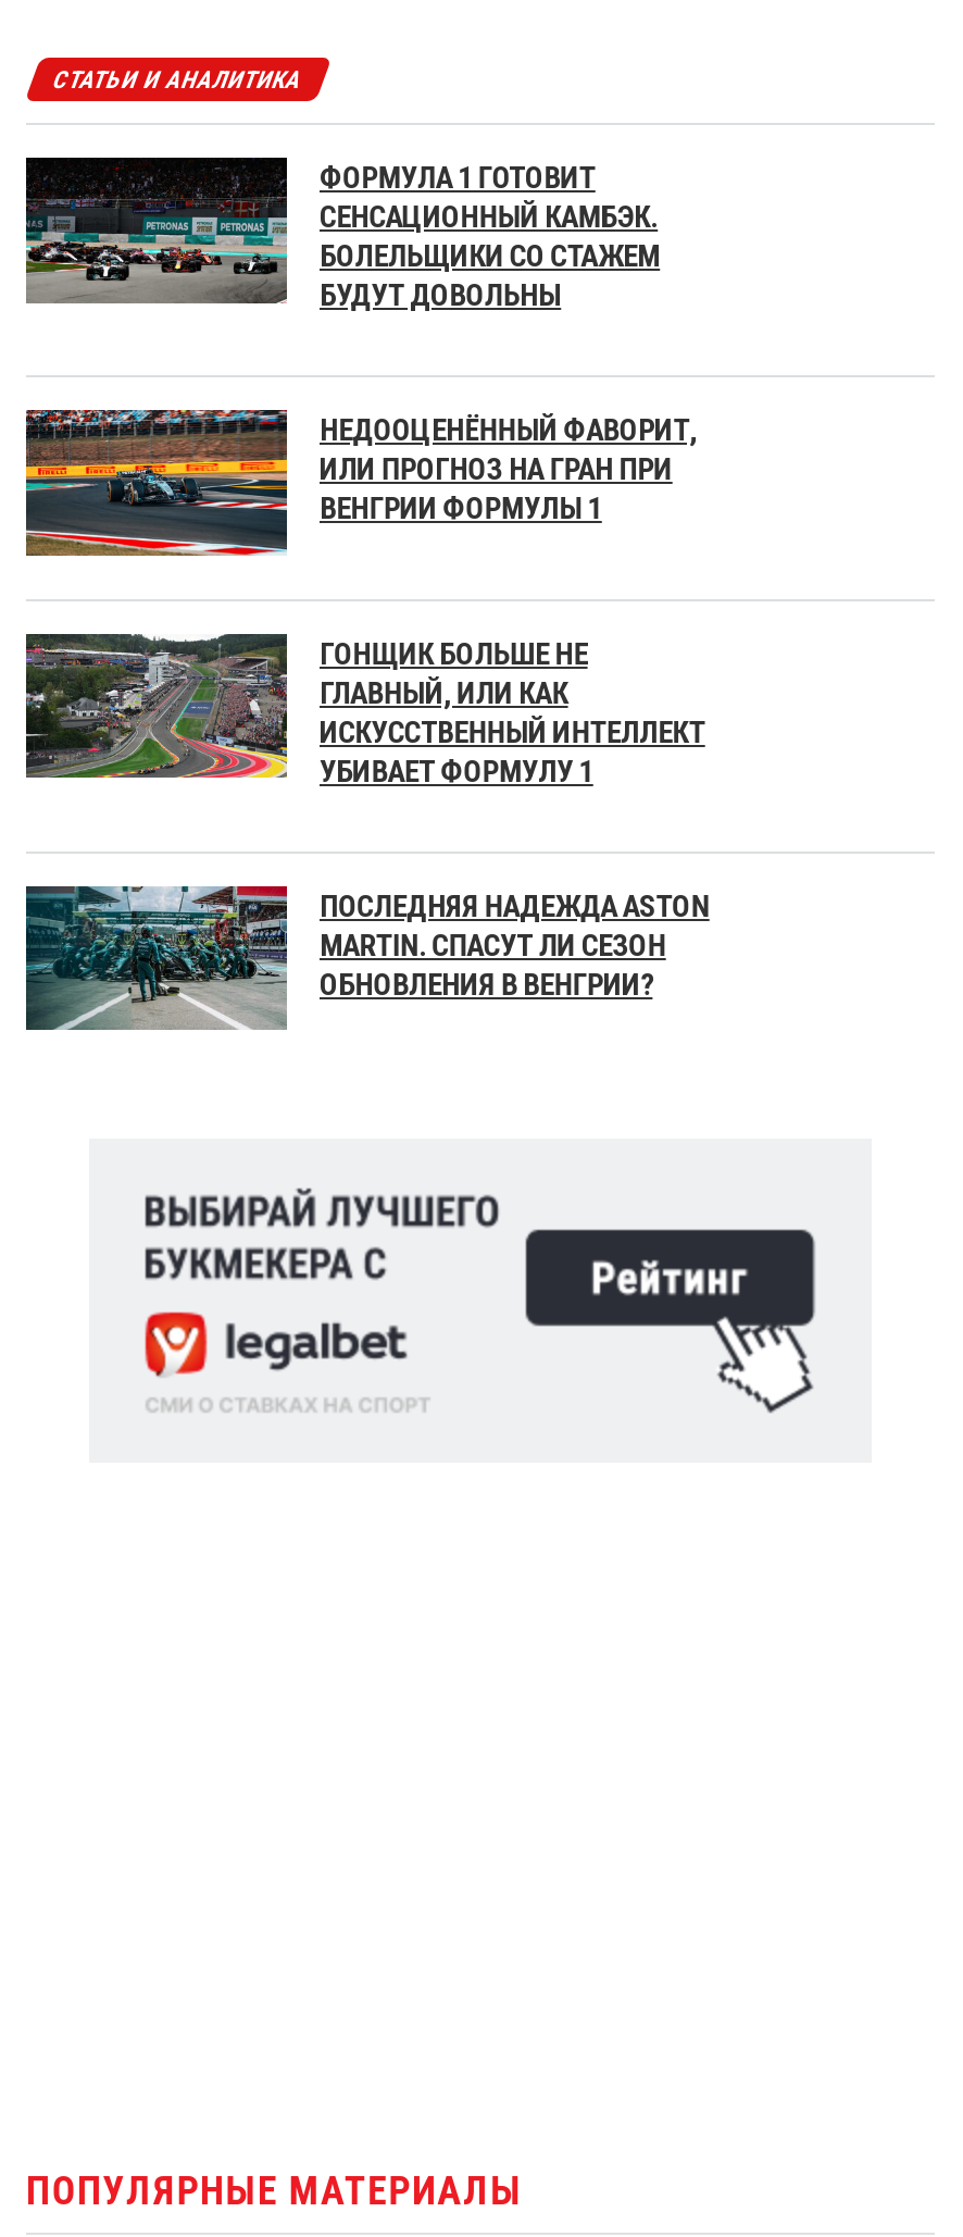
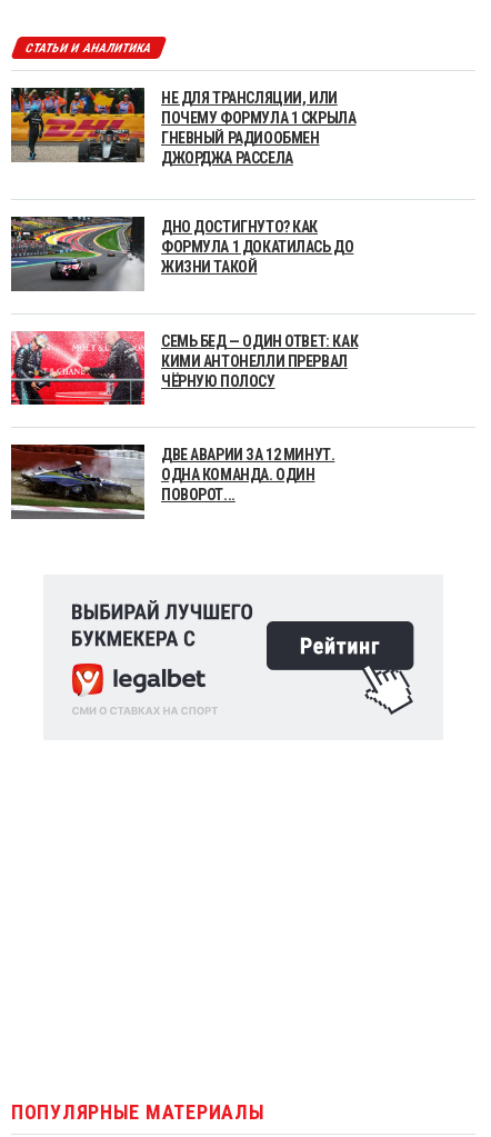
[24,156,660,312] [image] | ФОРМУЛА 1 ГОТОВИТ | СЕНСАЦИОННЫЙ КАМБЭК. | БОЛЕЛЬЩИКИ СО СТАЖЕМ | БУДУТ ДОВОЛЬНЫ -> [10,87,356,167] [image] | НЕ ДЛЯ ТРАНСЛЯЦИИ, ИЛИ | ПОЧЕМУ ФОРМУЛА 1 СКРЫЛА | ГНЕВНЫЙ РАДИООБМЕН | ДЖОРДЖА РАССЕЛА
[24,408,697,558] [image] | НЕДООЦЕНЁННЫЙ ФАВОРИТ, | ИЛИ ПРОГНОЗ НА ГРАН ПРИ | ВЕНГРИИ ФОРМУЛЫ 1 -> [11,216,354,291] [image] | ДНО ДОСТИГНУТО? КАК | ФОРМУЛА 1 ДОКАТИЛАСЬ ДО | ЖИЗНИ ТАКОЙ
[24,632,705,788] [image] | ГОНЩИК БОЛЬШЕ НЕ | ГЛАВНЫЙ, ИЛИ КАК | ИСКУССТВЕННЫЙ ИНТЕЛЛЕКТ | УБИВАЕТ ФОРМУЛУ 1 -> [10,330,358,406] [image] | СЕМЬ БЕД — ОДИН ОТВЕТ: КАК | КИМИ АНТОНЕЛЛИ ПРЕРВАЛ | ЧЁРНУЮ ПОЛОСУ
[24,884,709,1032] [image] | ПОСЛЕДНЯЯ НАДЕЖДА ASTON | MARTIN. СПАСУТ ЛИ СЕЗОН | ОБНОВЛЕНИЯ В ВЕНГРИИ? -> [10,443,335,519] [image] | ДВЕ АВАРИИ ЗА 12 МИНУТ. | ОДНА КОМАНДА. ОДИН | ПОВОРОТ...

